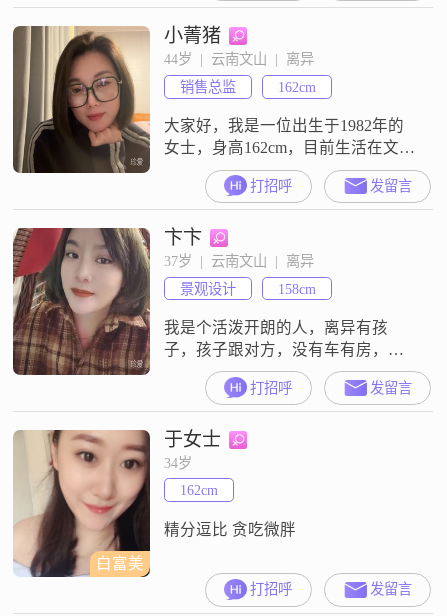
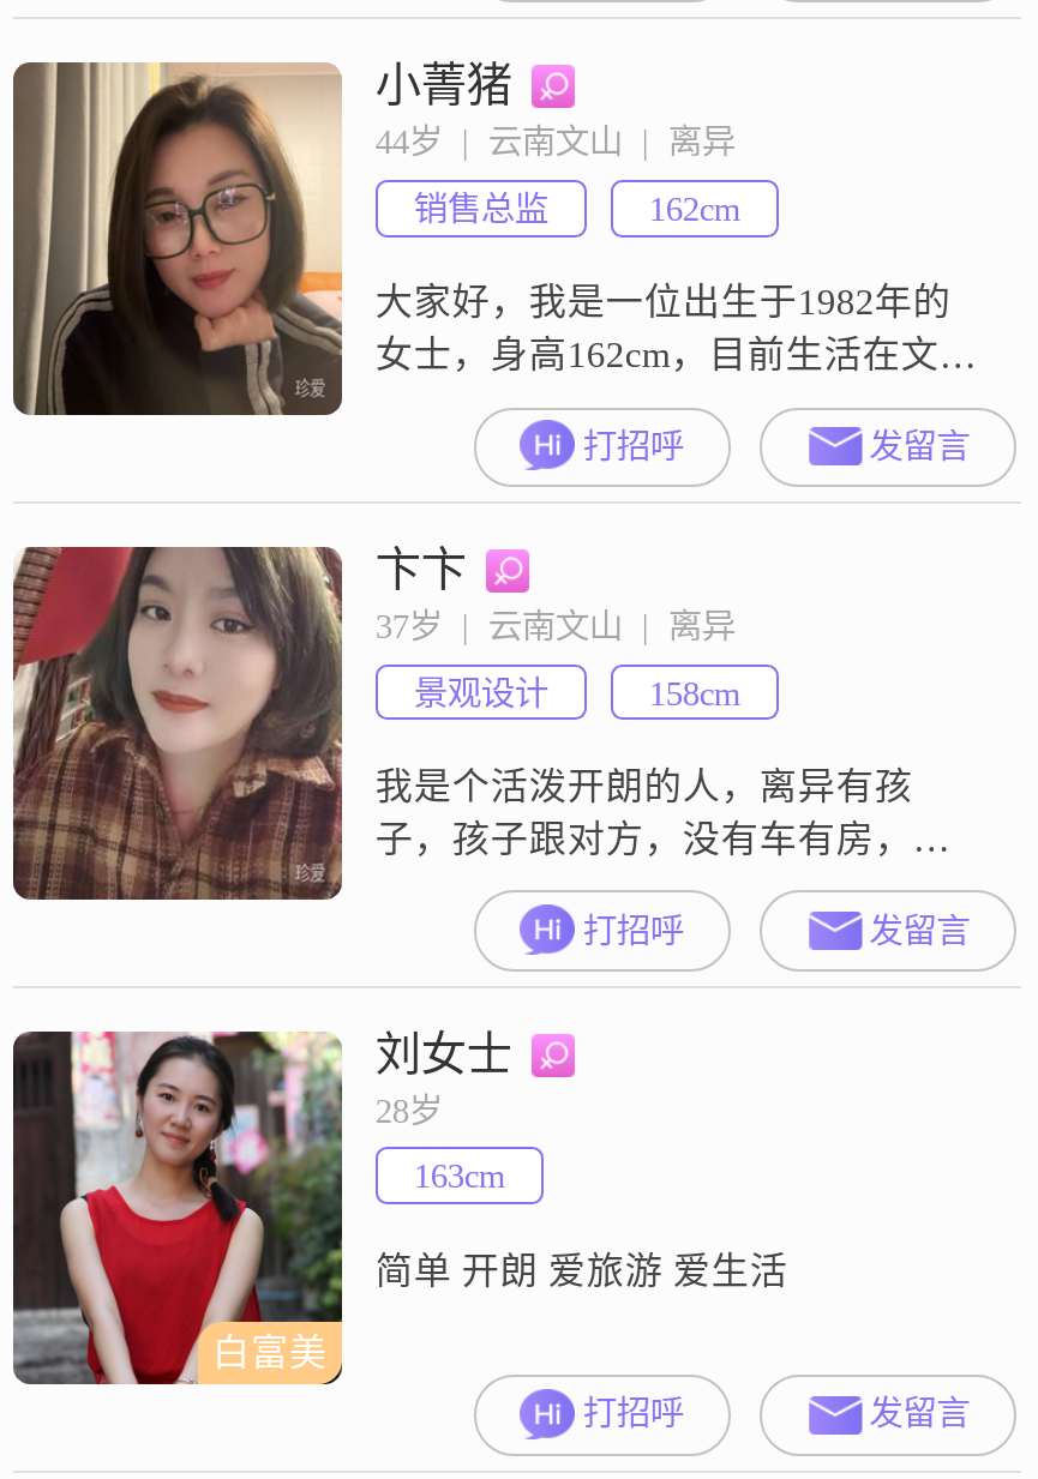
[13,429,226,578] [image] | 于女士 | 34岁 -> [11,1029,524,1387] [image] | 刘女士 | 28岁
[180,482,218,498] 162cm -> [414,1157,505,1196] 163cm
[164,521,296,538] 精分逗比 贪吃微胖 -> [375,1250,788,1291] 简单 开朗 爱旅游 爱生活

